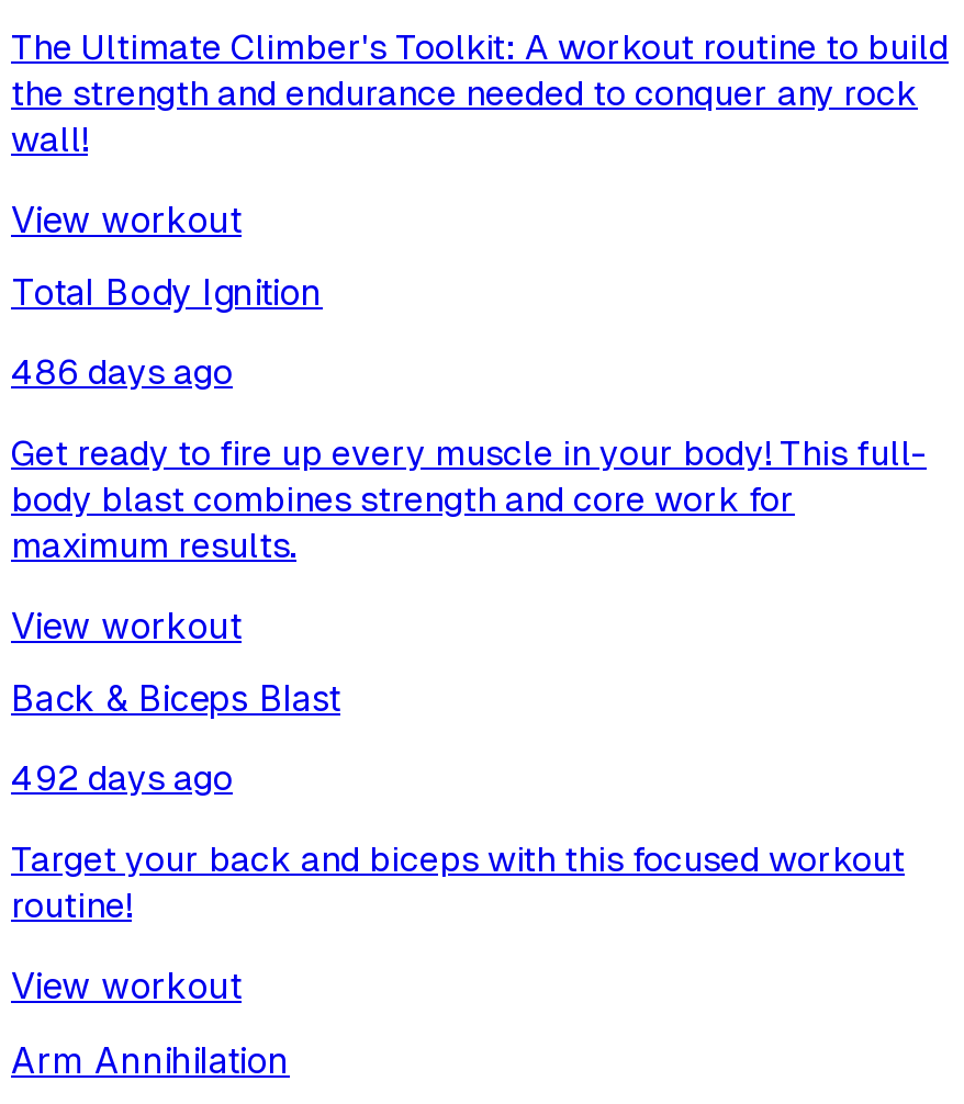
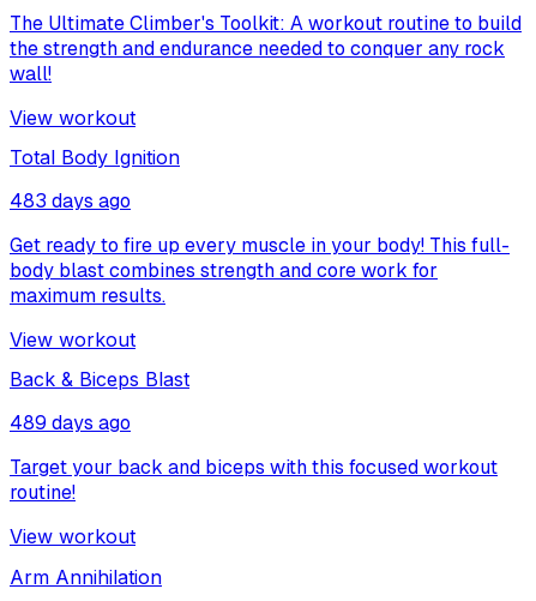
[11,349,233,395] 486 days ago -> [10,188,131,214] 483 days ago
[11,756,233,802] 492 days ago -> [10,411,131,436] 489 days ago

